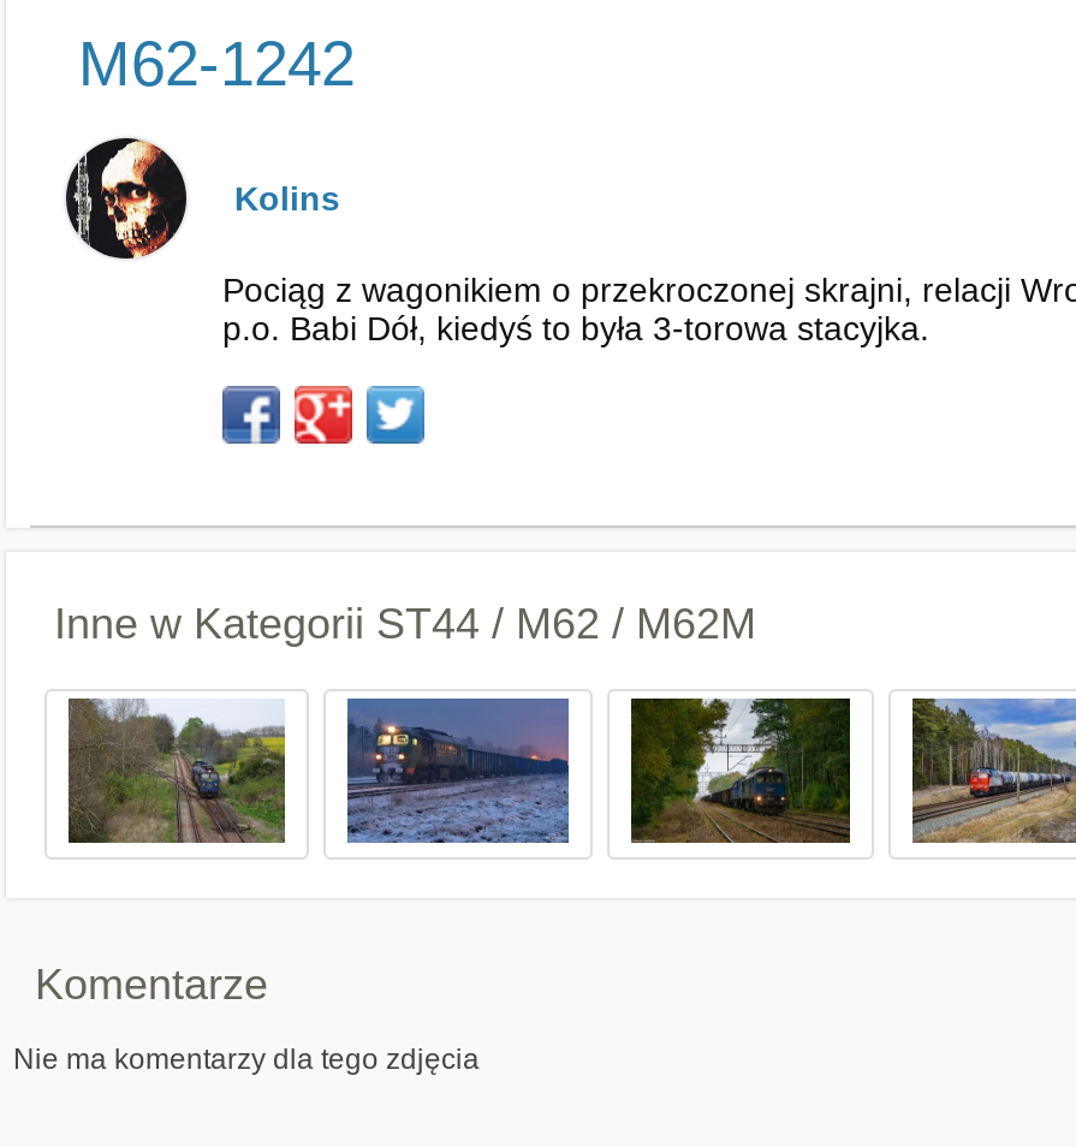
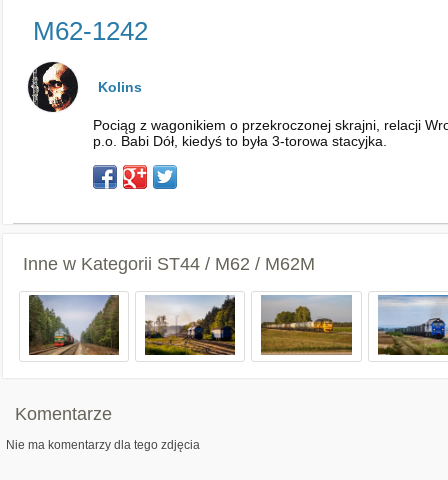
[69,699,287,843] [image] -> [30,294,120,355] [image]
[345,699,571,845] [image] -> [144,295,237,356] [image]
[626,696,852,845] [image] -> [260,295,354,356] [image]
[908,696,1069,845] [image] -> [377,296,445,356] [image]

